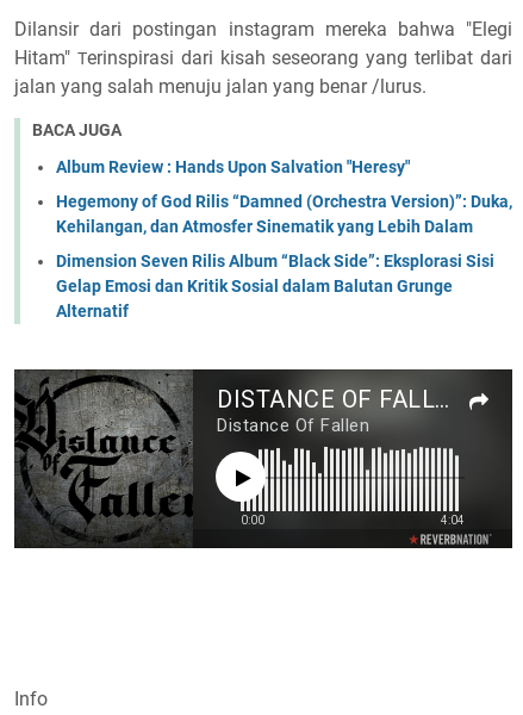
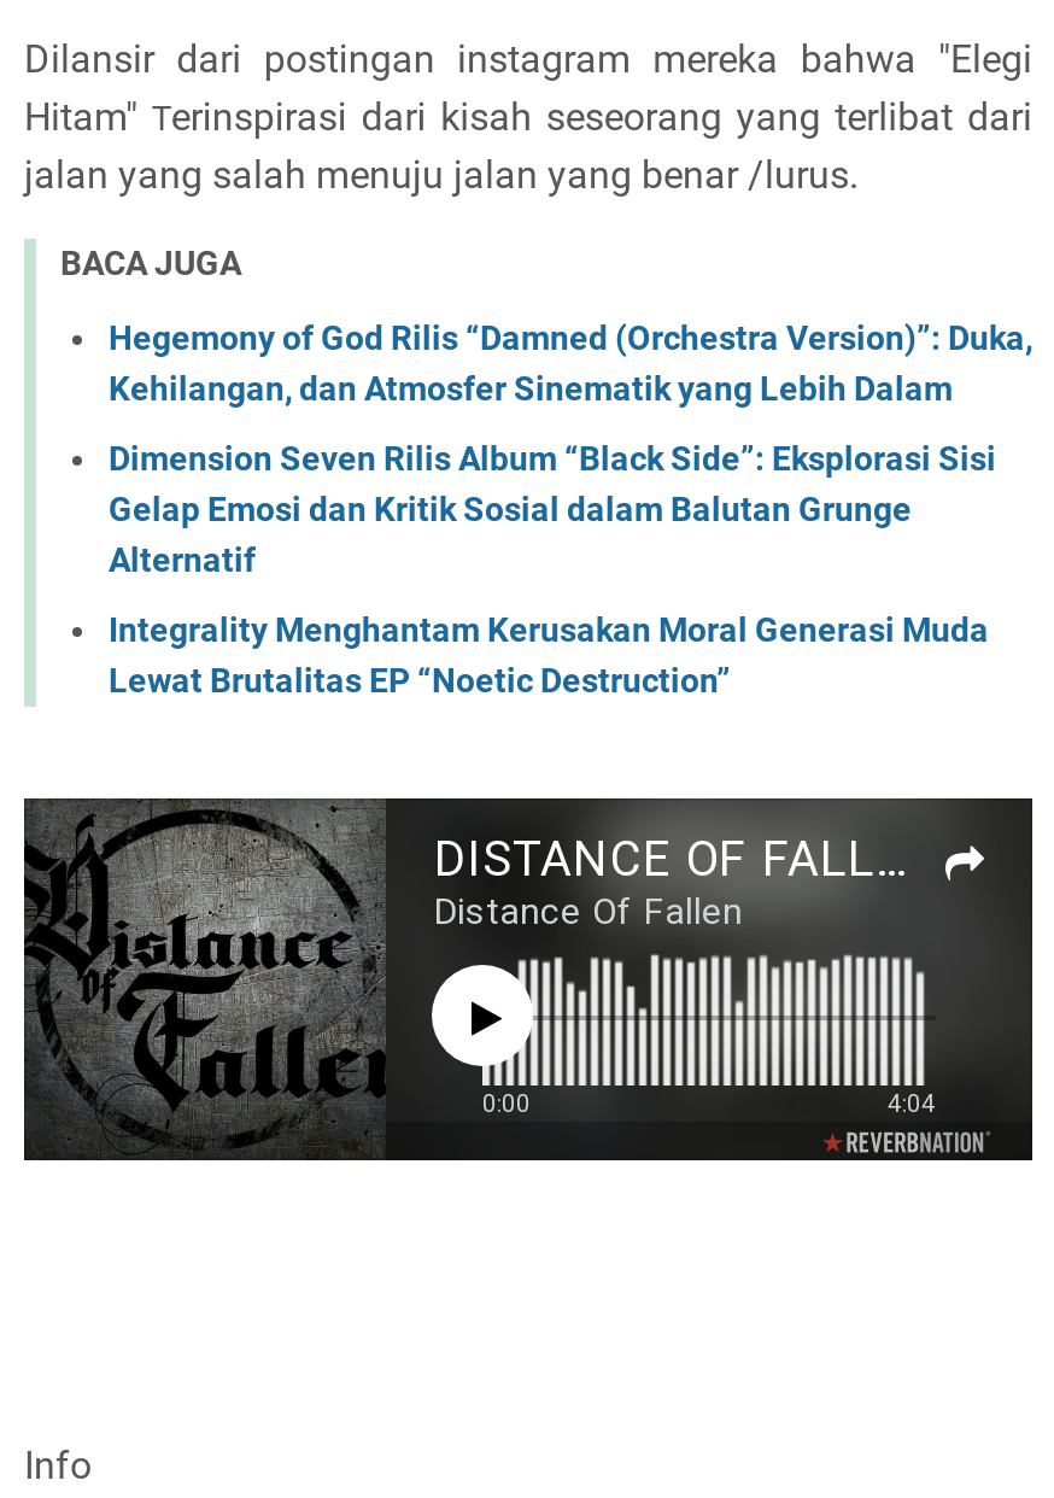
[56,157,410,176] Album Review : Hands Upon Salvation "Heresy" -> none
moved [56,192,512,321] -> [109,318,1032,579]: Hegemony of God Rilis “Damned (Orchestra Version)”: Duka, | Kehilangan, dan Atmosfer Sinematik yang Lebih Dalam | Dimension Seven Rilis Album “Black Side”: Eksplorasi Sisi | Gelap Emosi dan Kritik Sosial dalam Balutan Grunge | Alternatif
none -> [109,610,989,700] Integrality Menghantam Kerusakan Moral Generasi Muda | Lewat Brutalitas EP “Noetic Destruction”

